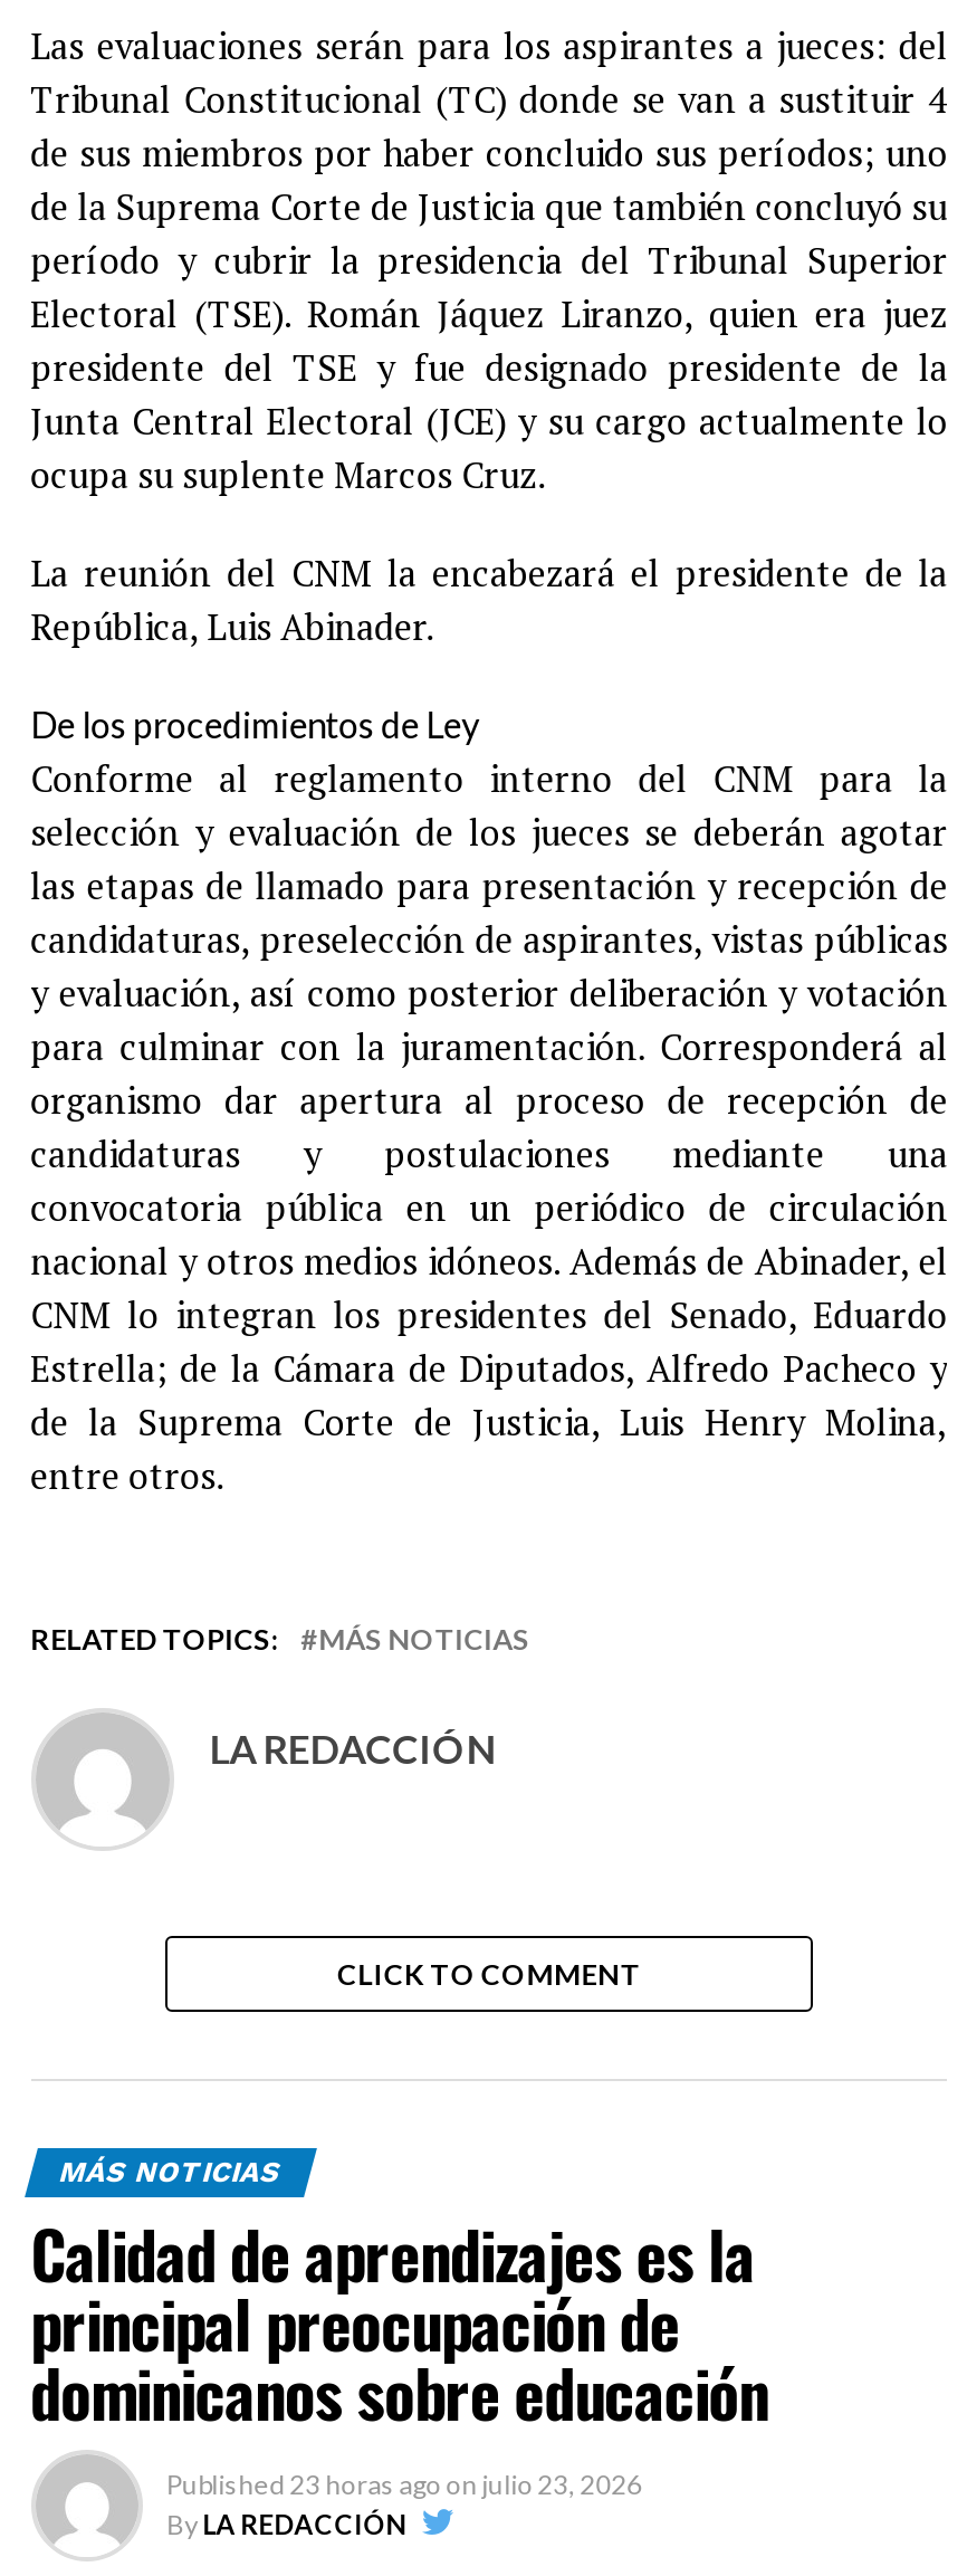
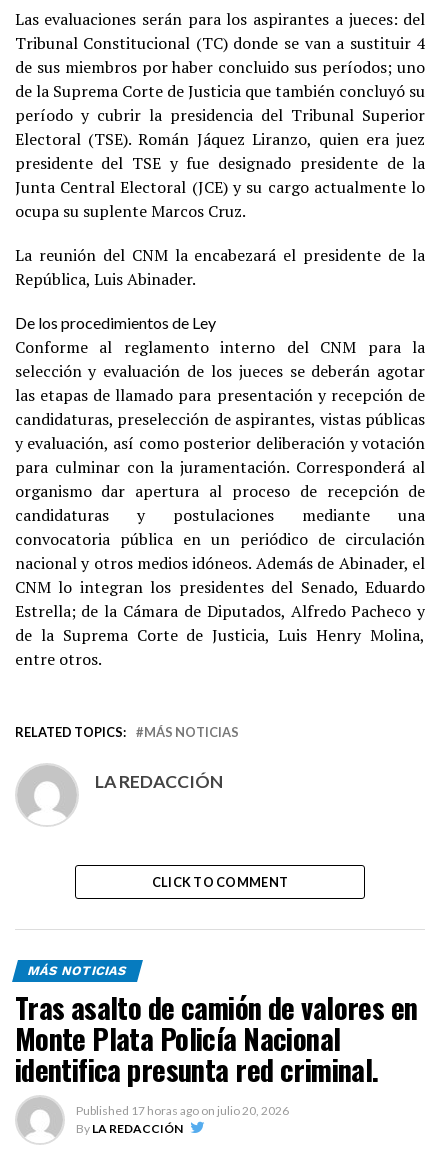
[31,2206,768,2501] Calidad de aprendizajes es la | principal preocupación de | dominicanos sobre educación | Published 23 horas ago on julio 23, 2026 -> [15,986,417,1118] Tras asalto de camión de valores en | Monte Plata Policía Nacional | identifica presunta red criminal. | Published 17 horas ago on julio 20, 2026

